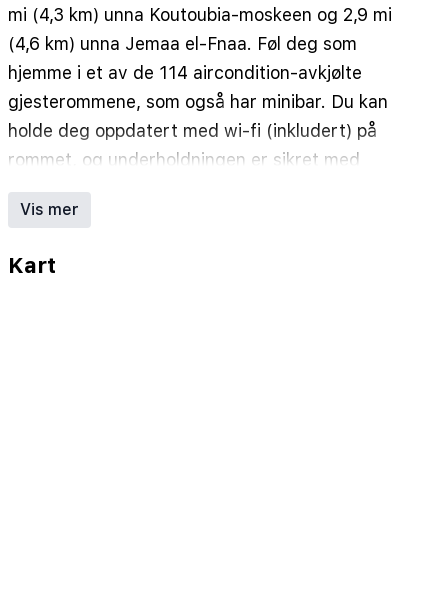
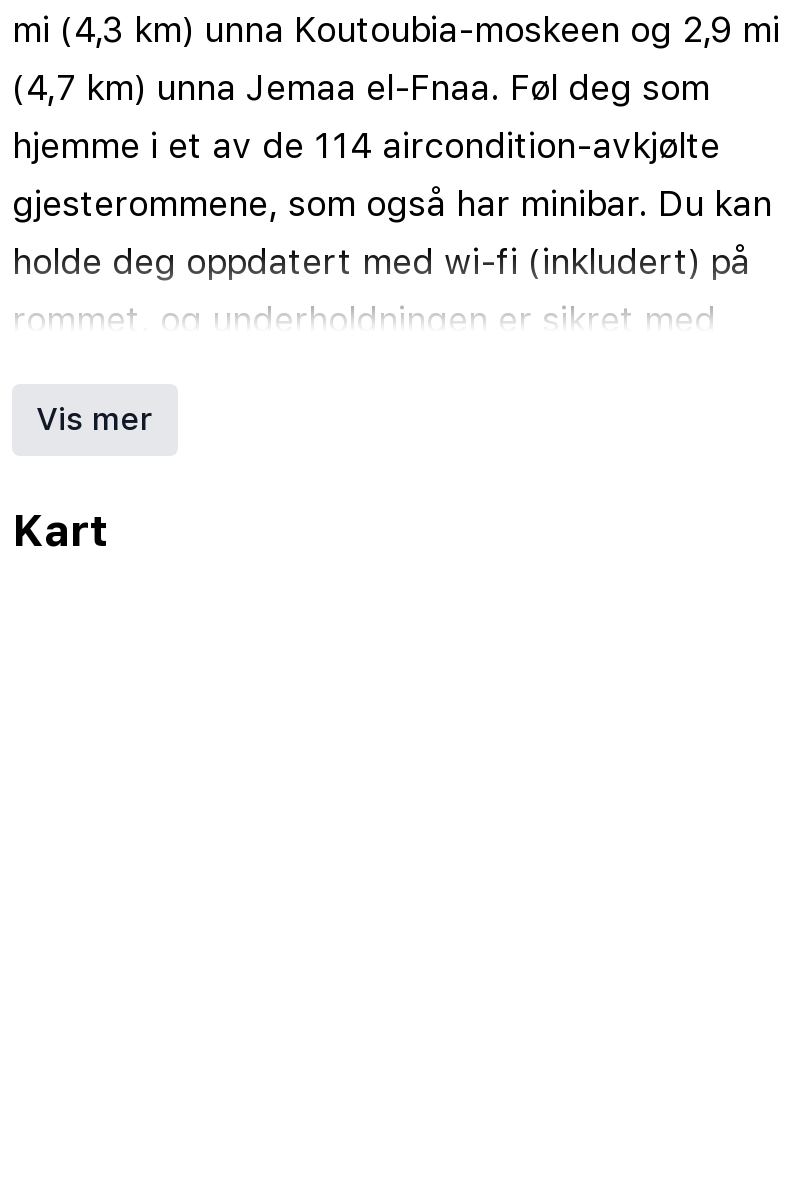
[8,33,357,54] (4,6 km) unna Jemaa el-Fnaa. Føl deg som -> [12,66,710,108] (4,7 km) unna Jemaa el-Fnaa. Føl deg som

